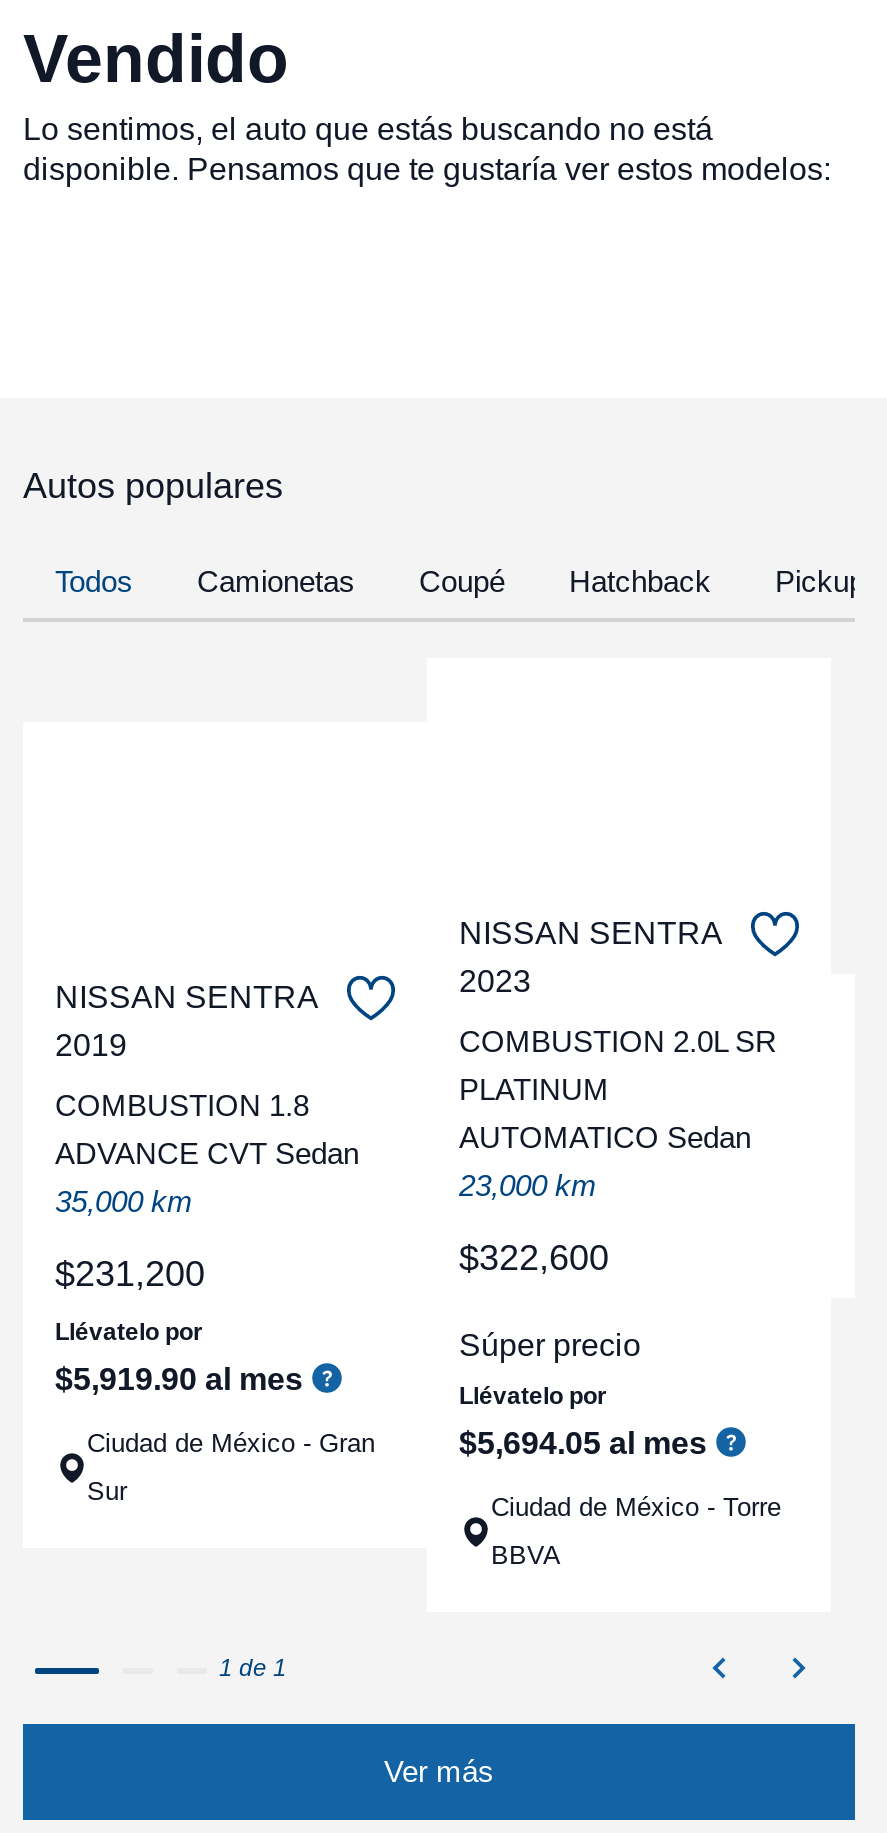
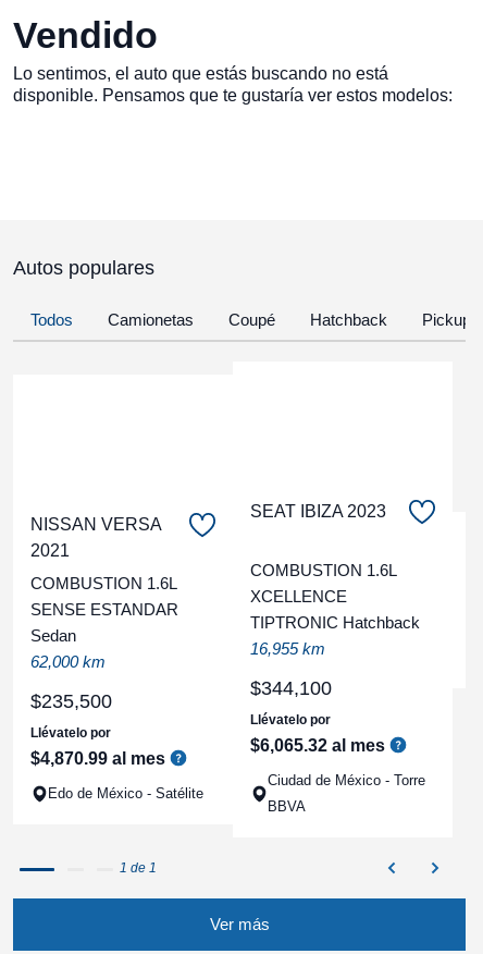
[459,916,777,1362] NISSAN SENTRA | 2023 | COMBUSTION 2.0L SR | PLATINUM | AUTOMATICO Sedan | 23,000 km | $322,600 | Súper precio -> [250,502,420,699] SEAT IBIZA 2023 | COMBUSTION 1.6L | XCELLENCE | TIPTRONIC Hatchback | 16,955 km | $344,100
[55,980,317,1062] NISSAN SENTRA | 2019 -> [30,515,161,560] NISSAN VERSA | 2021
[55,1088,359,1218] COMBUSTION 1.8 | ADVANCE CVT Sedan | 35,000 km -> [30,574,178,671] COMBUSTION 1.6L | SENSE ESTANDAR | Sedan | 62,000 km
[55,1254,205,1294] $231,200 -> [30,690,112,712] $235,500
[55,1362,375,1506] $5,919.90 al mes | Ciudad de México - Gran | Sur -> [30,749,203,802] $4,870.99 al mes | Edo de México - Satélite
[459,1426,707,1460] $5,694.05 al mes -> [250,736,385,755] $6,065.32 al mes

